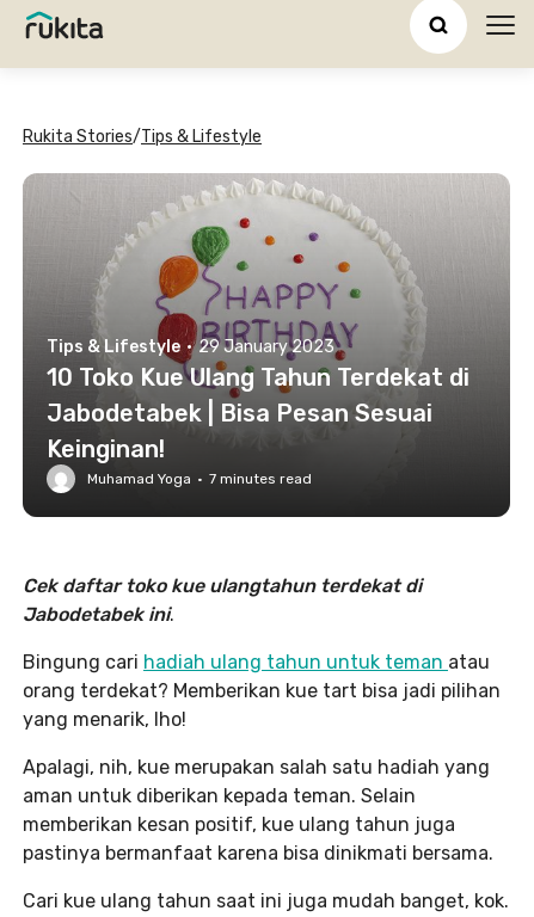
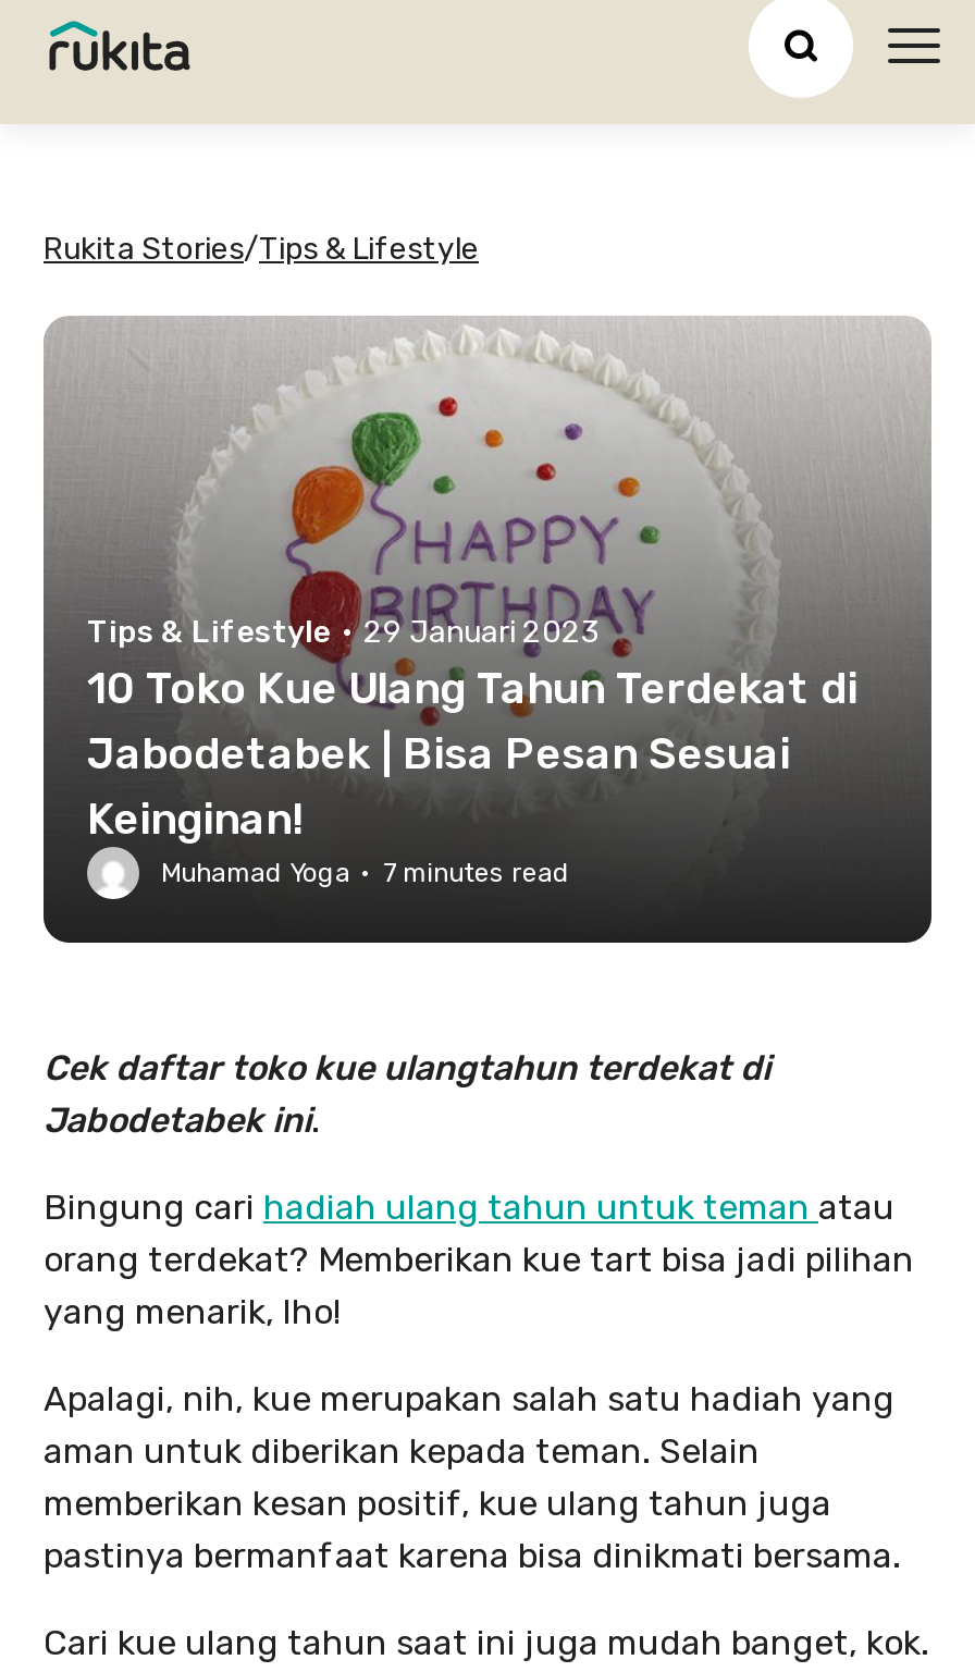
[47,337,334,357] Tips & Lifestyle · 29 January 2023 -> [87,614,601,651] Tips & Lifestyle · 29 Januari 2023

